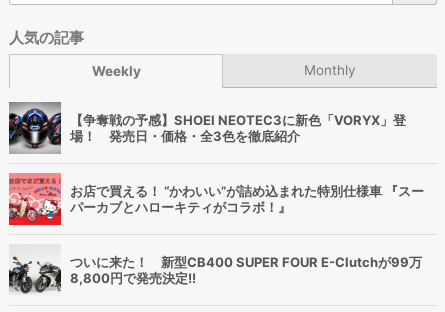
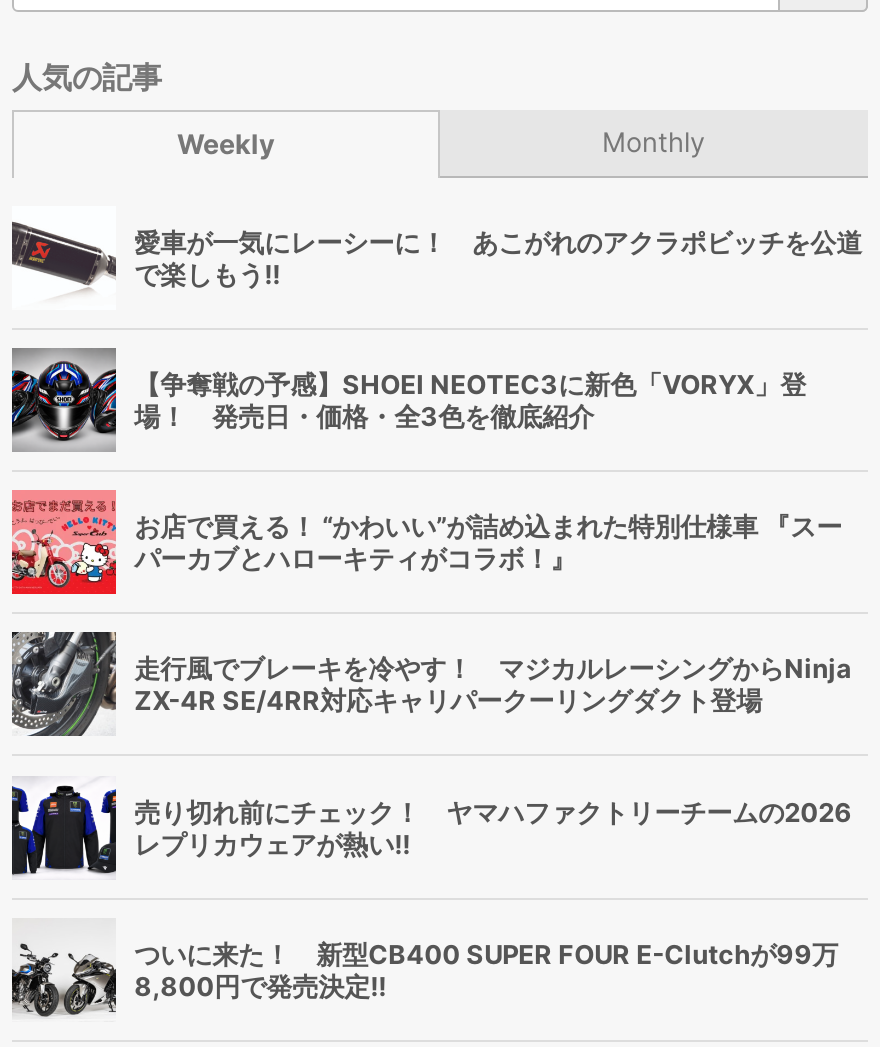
none -> [12,208,862,292] [image] | 愛車が一気にレーシーに！ あこがれのアクラポビッチを公道 | で楽しもう!!
none -> [10,782,114,876] [image]
none -> [12,630,852,859] [image] | 走行風でブレーキを冷やす！ マジカルレーシングからNinja | ZX-4R SE/4RR対応キャリパークーリングダクト登場 | 売り切れ前にチェック！ ヤマハファクトリーチームの2026 | レプリカウェアが熱い!!

